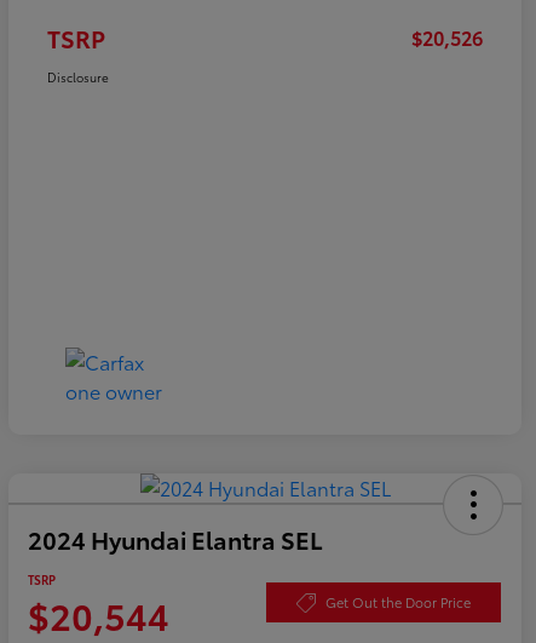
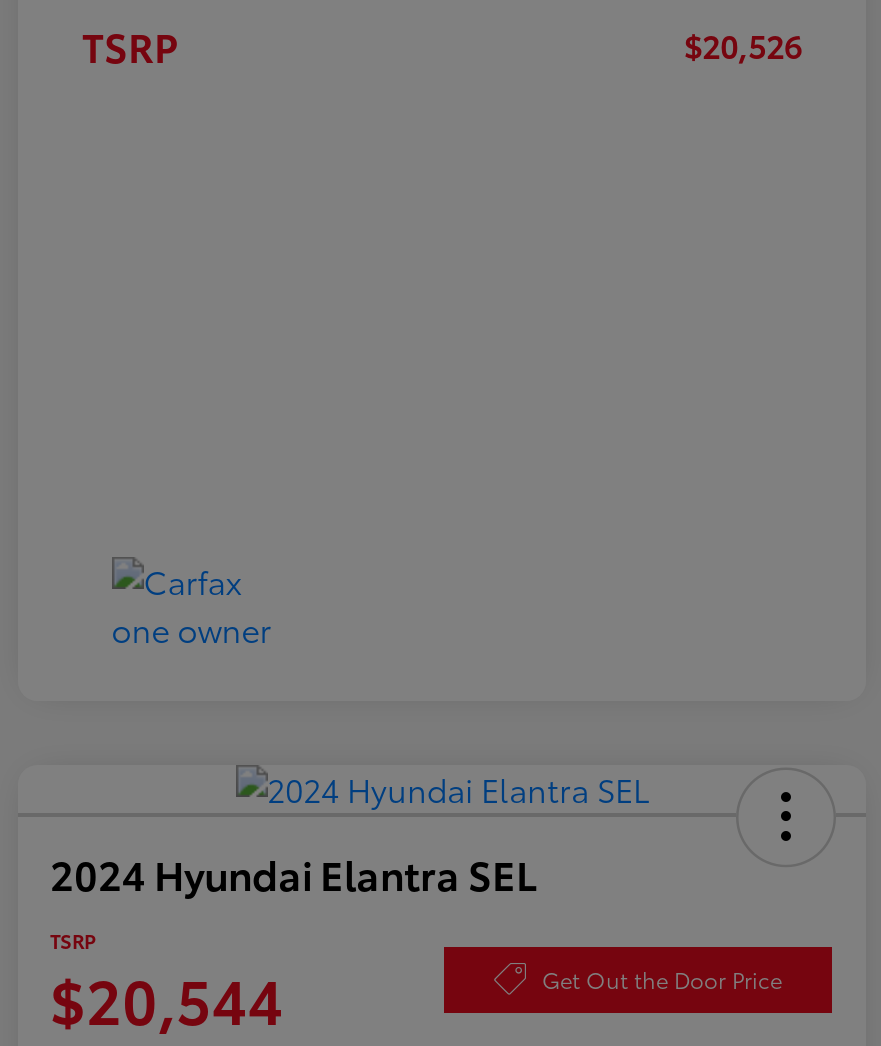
[47,68,109,86] Disclosure -> none

